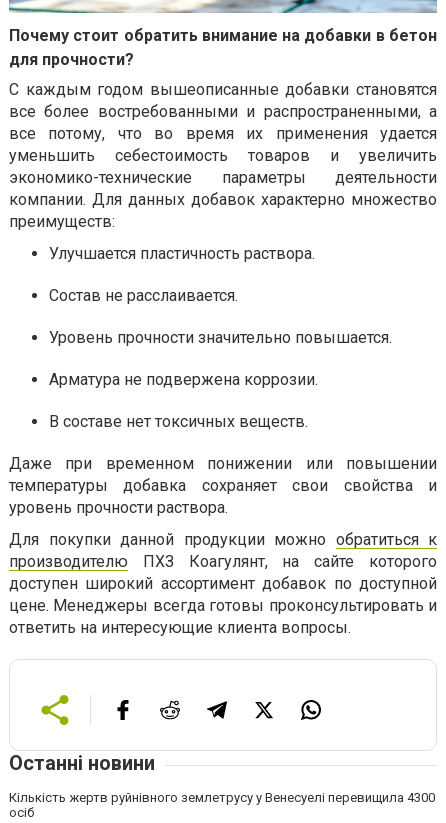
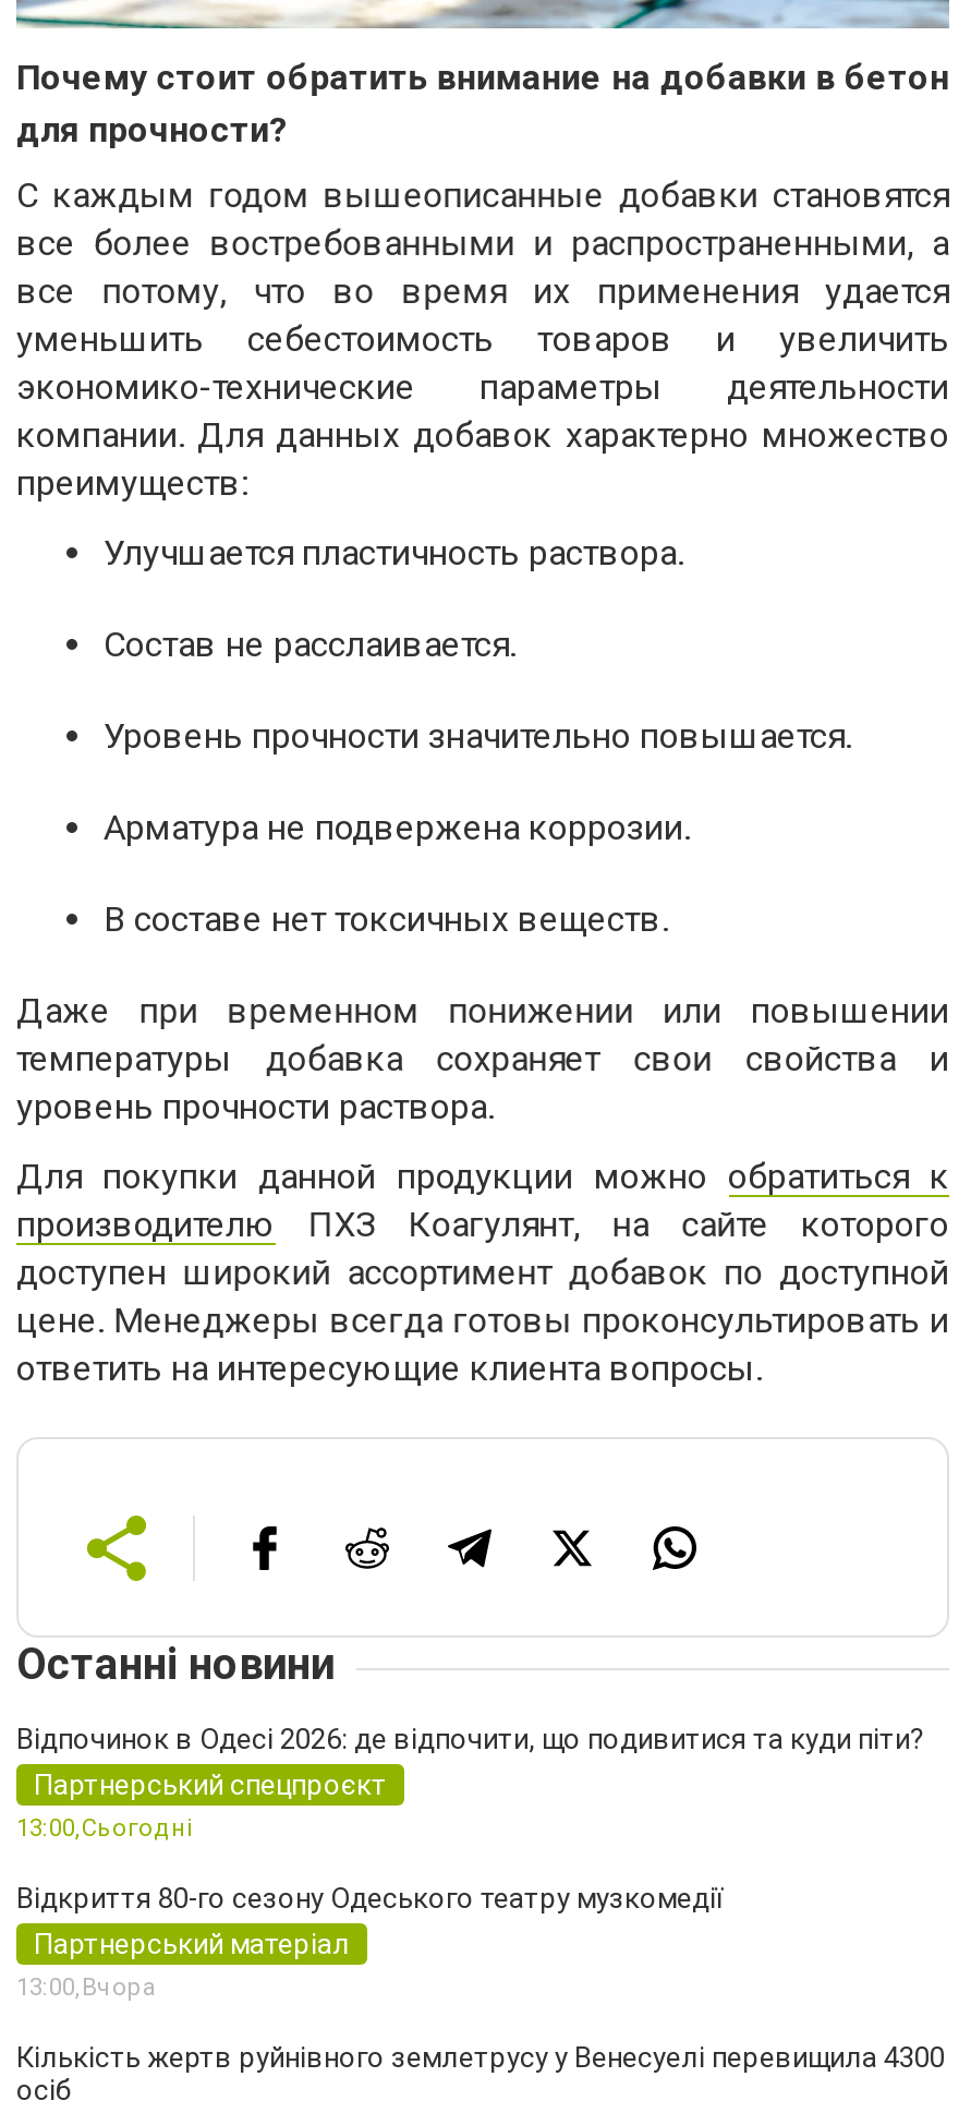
none -> [16,1724,925,2003] Відпочинок в Одесі 2026: де відпочити, що подивитися та куди піти? | Партнерський спецпроєкт | 13:00,Сьогодні | Відкриття 80-го сезону Одеського театру музкомедії | Партнерський матеріал | 13:00, Вчора

